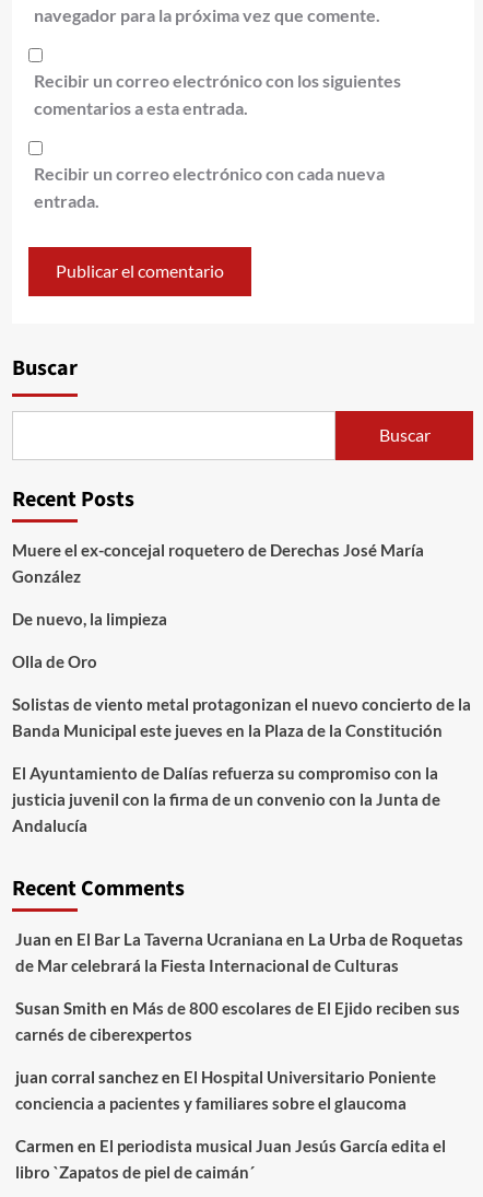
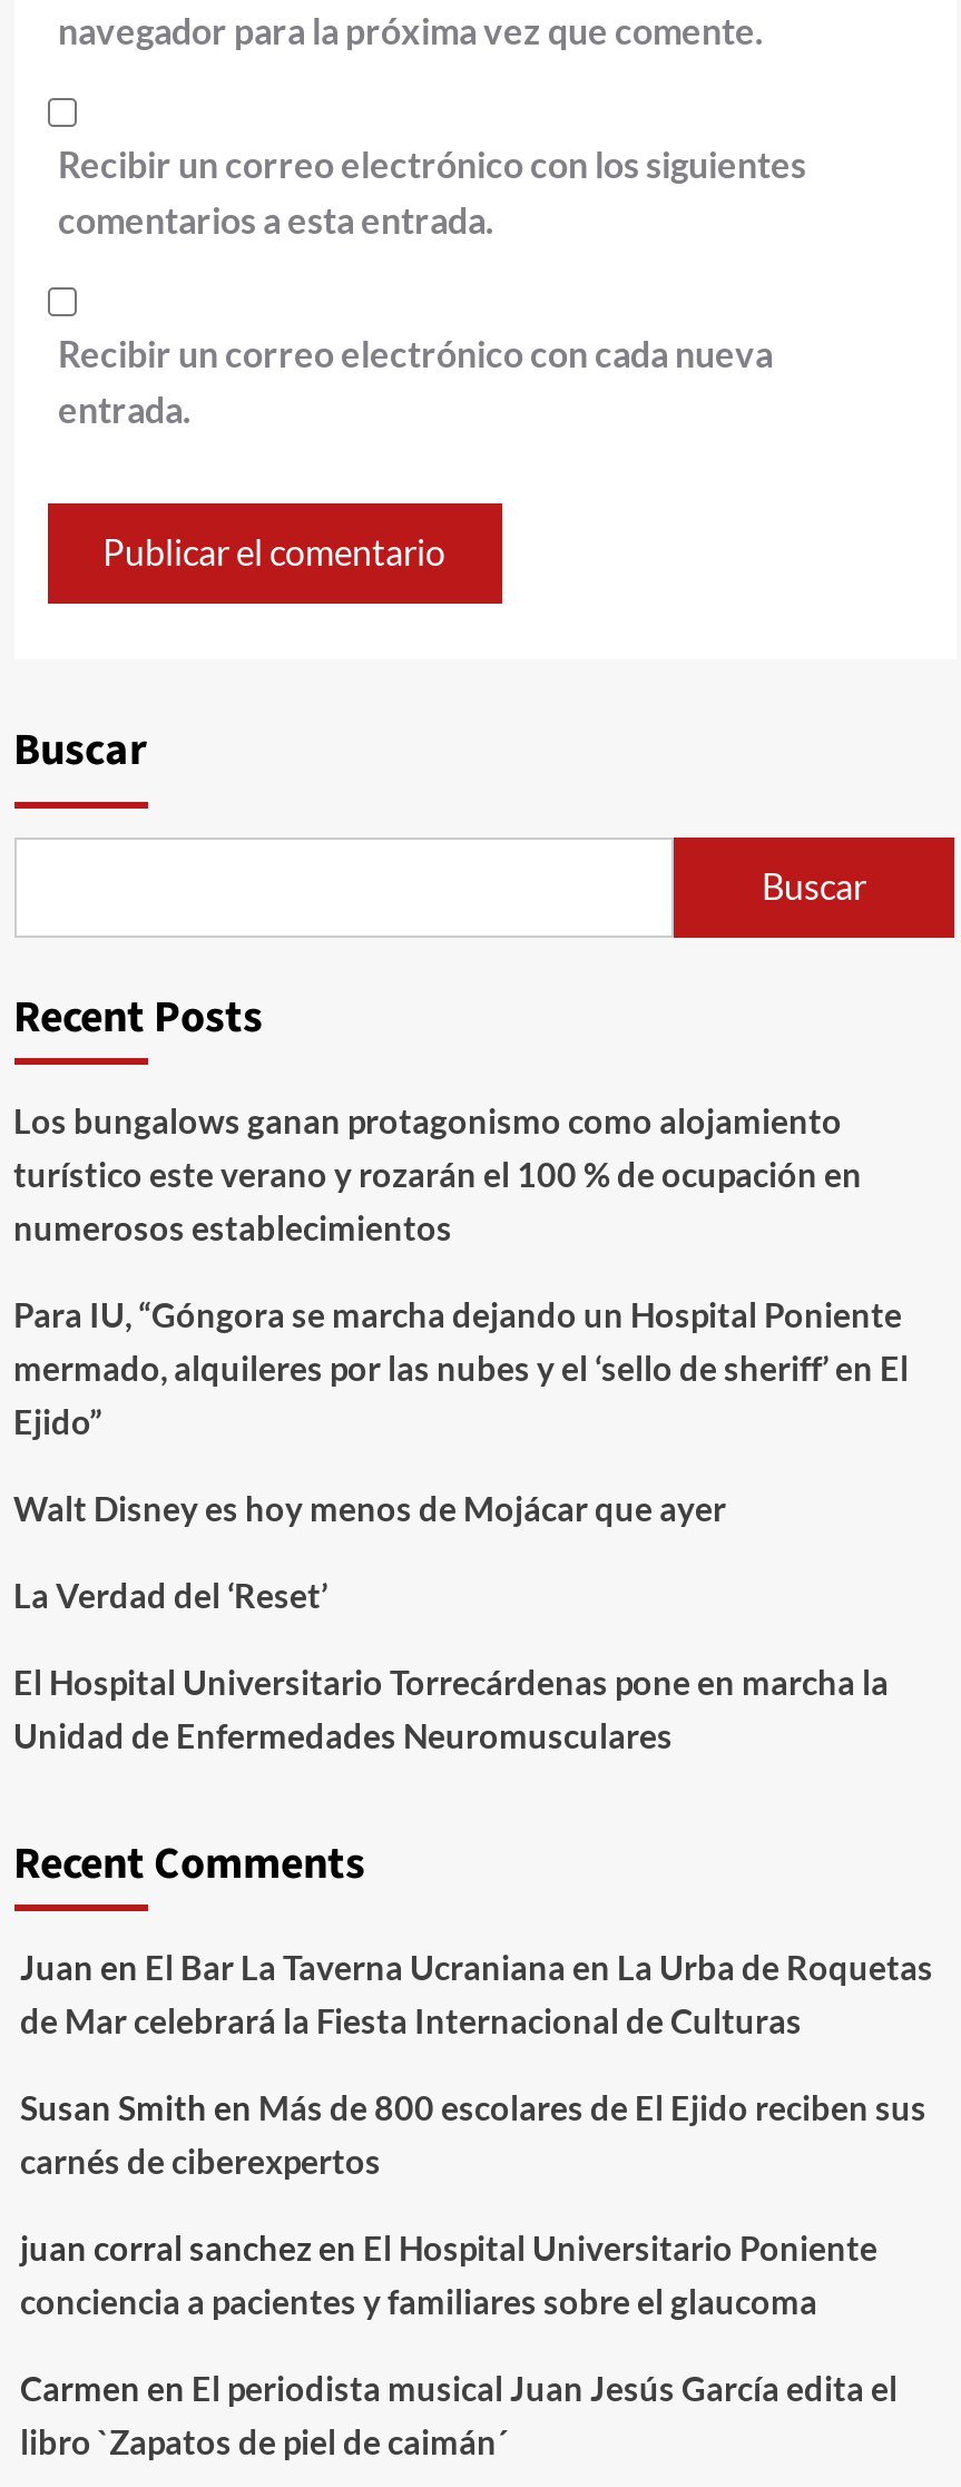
[11,540,423,586] Muere el ex-concejal roquetero de Derechas José María | González -> [13,1100,862,1247] Los bungalows ganan protagonismo como alojamiento | turístico este verano y rozarán el 100 % de ocupación en | numerosos establecimientos
[11,609,167,628] De nuevo, la limpieza -> [13,1294,909,1441] Para IU, “Góngora se marcha dejando un Hospital Poniente | mermado, alquileres por las nubes y el ‘sello de sheriff’ en El | Ejido”
[11,651,97,671] Olla de Oro -> [13,1488,726,1528] Walt Disney es hoy menos de Mojácar que ayer
[11,694,470,740] Solistas de viento metal protagonizan el nuevo concierto de la | Banda Municipal este jueves en la Plaza de la Constitución -> [13,1575,327,1615] La Verdad del ‘Reset’
[11,763,440,835] El Ayuntamiento de Dalías refuerza su compromiso con la | justicia juvenil con la firma de un convenio con la Junta de | Andalucía -> [13,1661,889,1755] El Hospital Universitario Torrecárdenas pone en marcha la | Unidad de Enfermedades Neuromusculares

